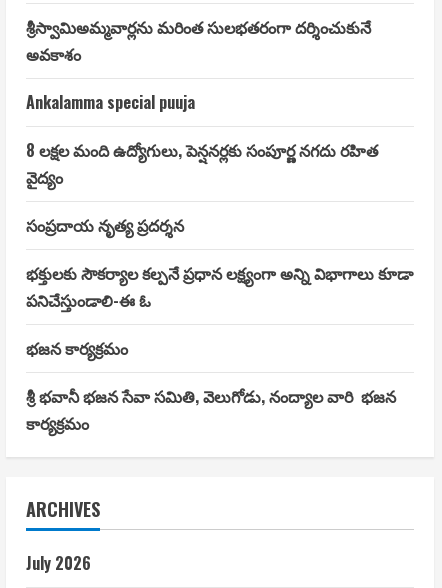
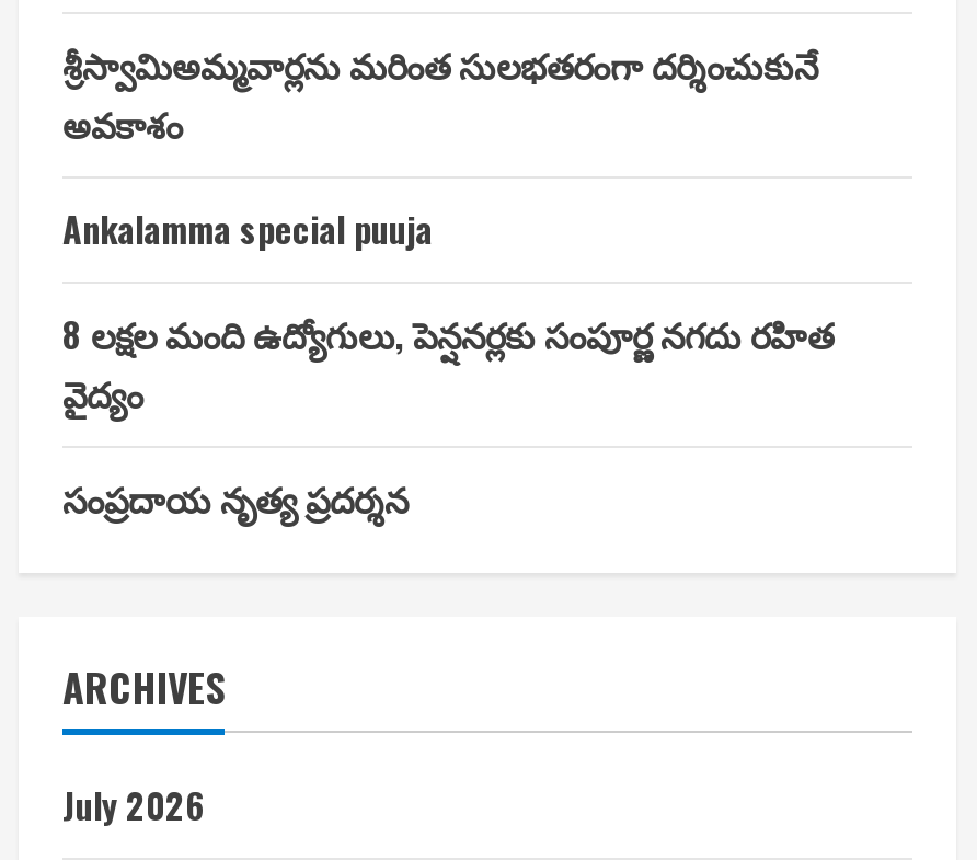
[26,261,413,435] భక్తులకు సౌకర్యాల కల్పనే ప్రధాన లక్ష్యంగా అన్ని విభాగాలు కూడా | పనిచేస్తుండాలి-ఈ ఓ | భజన కార్యక్రమం | శ్రీ భవానీ భజన సేవా సమితి, వెలుగోడు, నంద్యాల వారి భజన | కార్యక్రమం -> none

